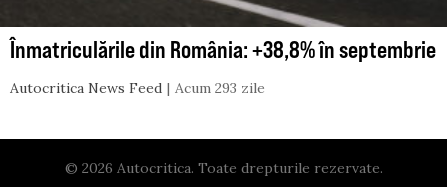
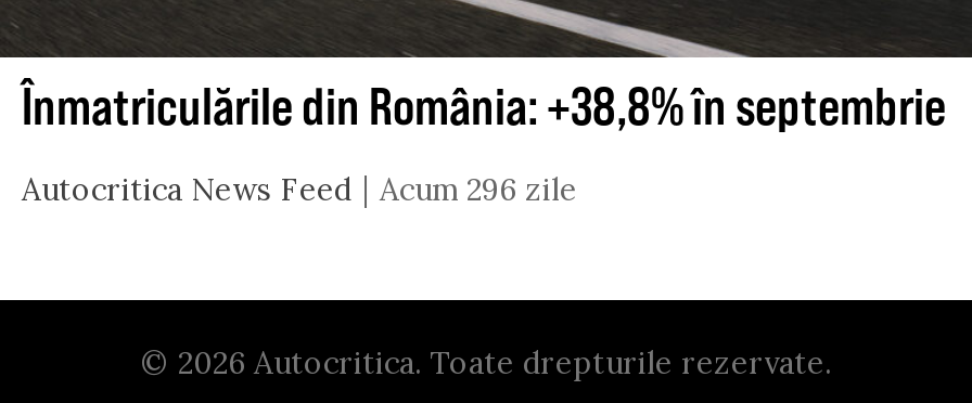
[10,79,265,97] Autocritica News Feed Acum 293 zile -> [22,171,577,210] Autocritica News Feed Acum 296 zile

